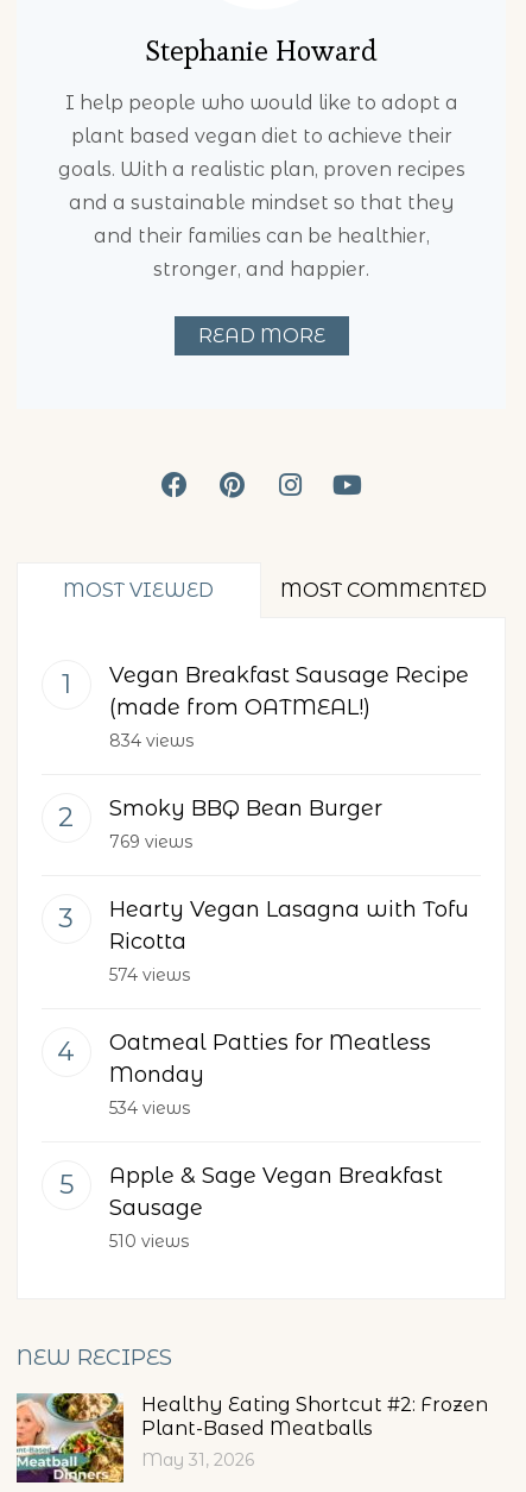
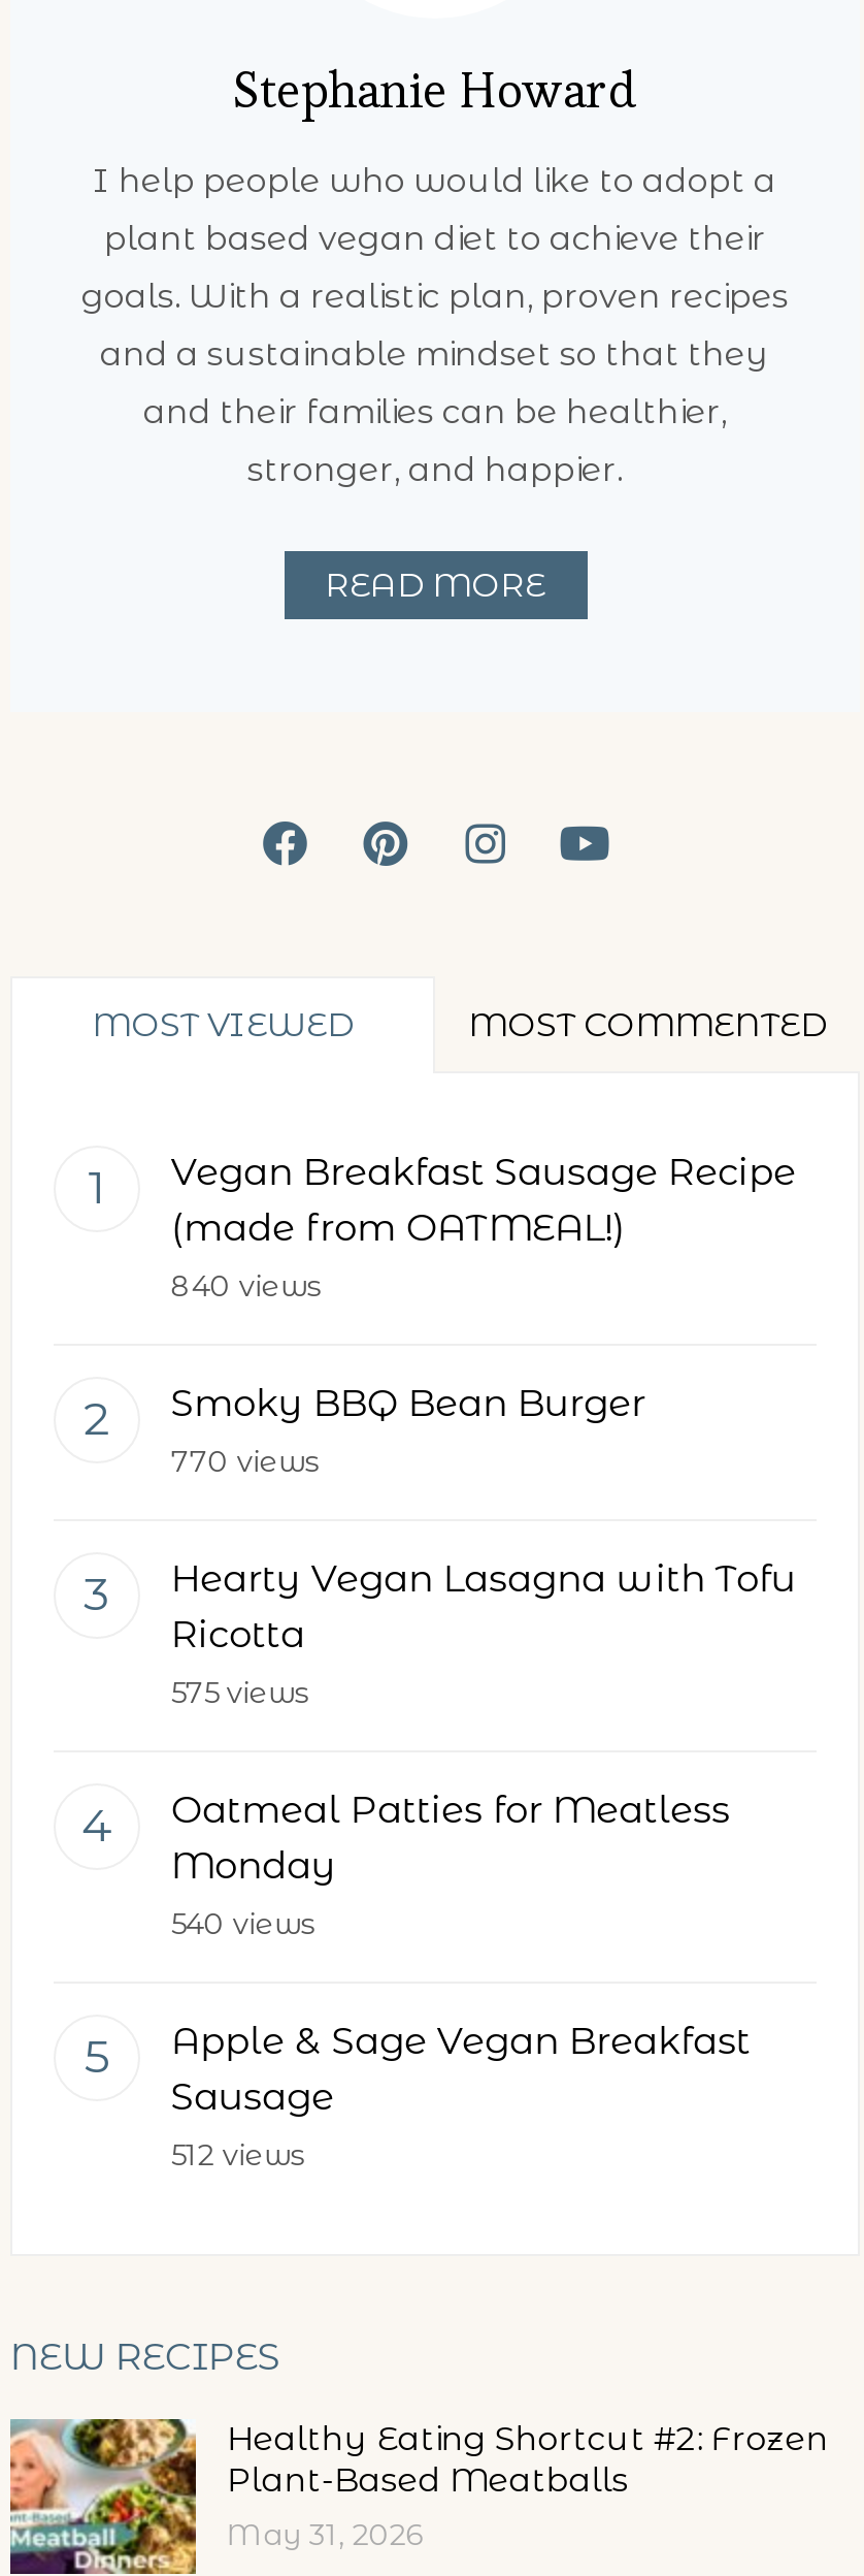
[109,730,193,751] 834 views -> [171,1267,321,1304] 840 views
[109,831,192,852] 769 views -> [171,1443,319,1480] 770 views
[109,964,190,985] 574 views -> [171,1674,309,1711] 575 views
[109,1097,190,1119] 534 views -> [171,1905,315,1942] 540 views
[109,1230,189,1252] 510 views -> [171,2136,305,2173] 512 views

